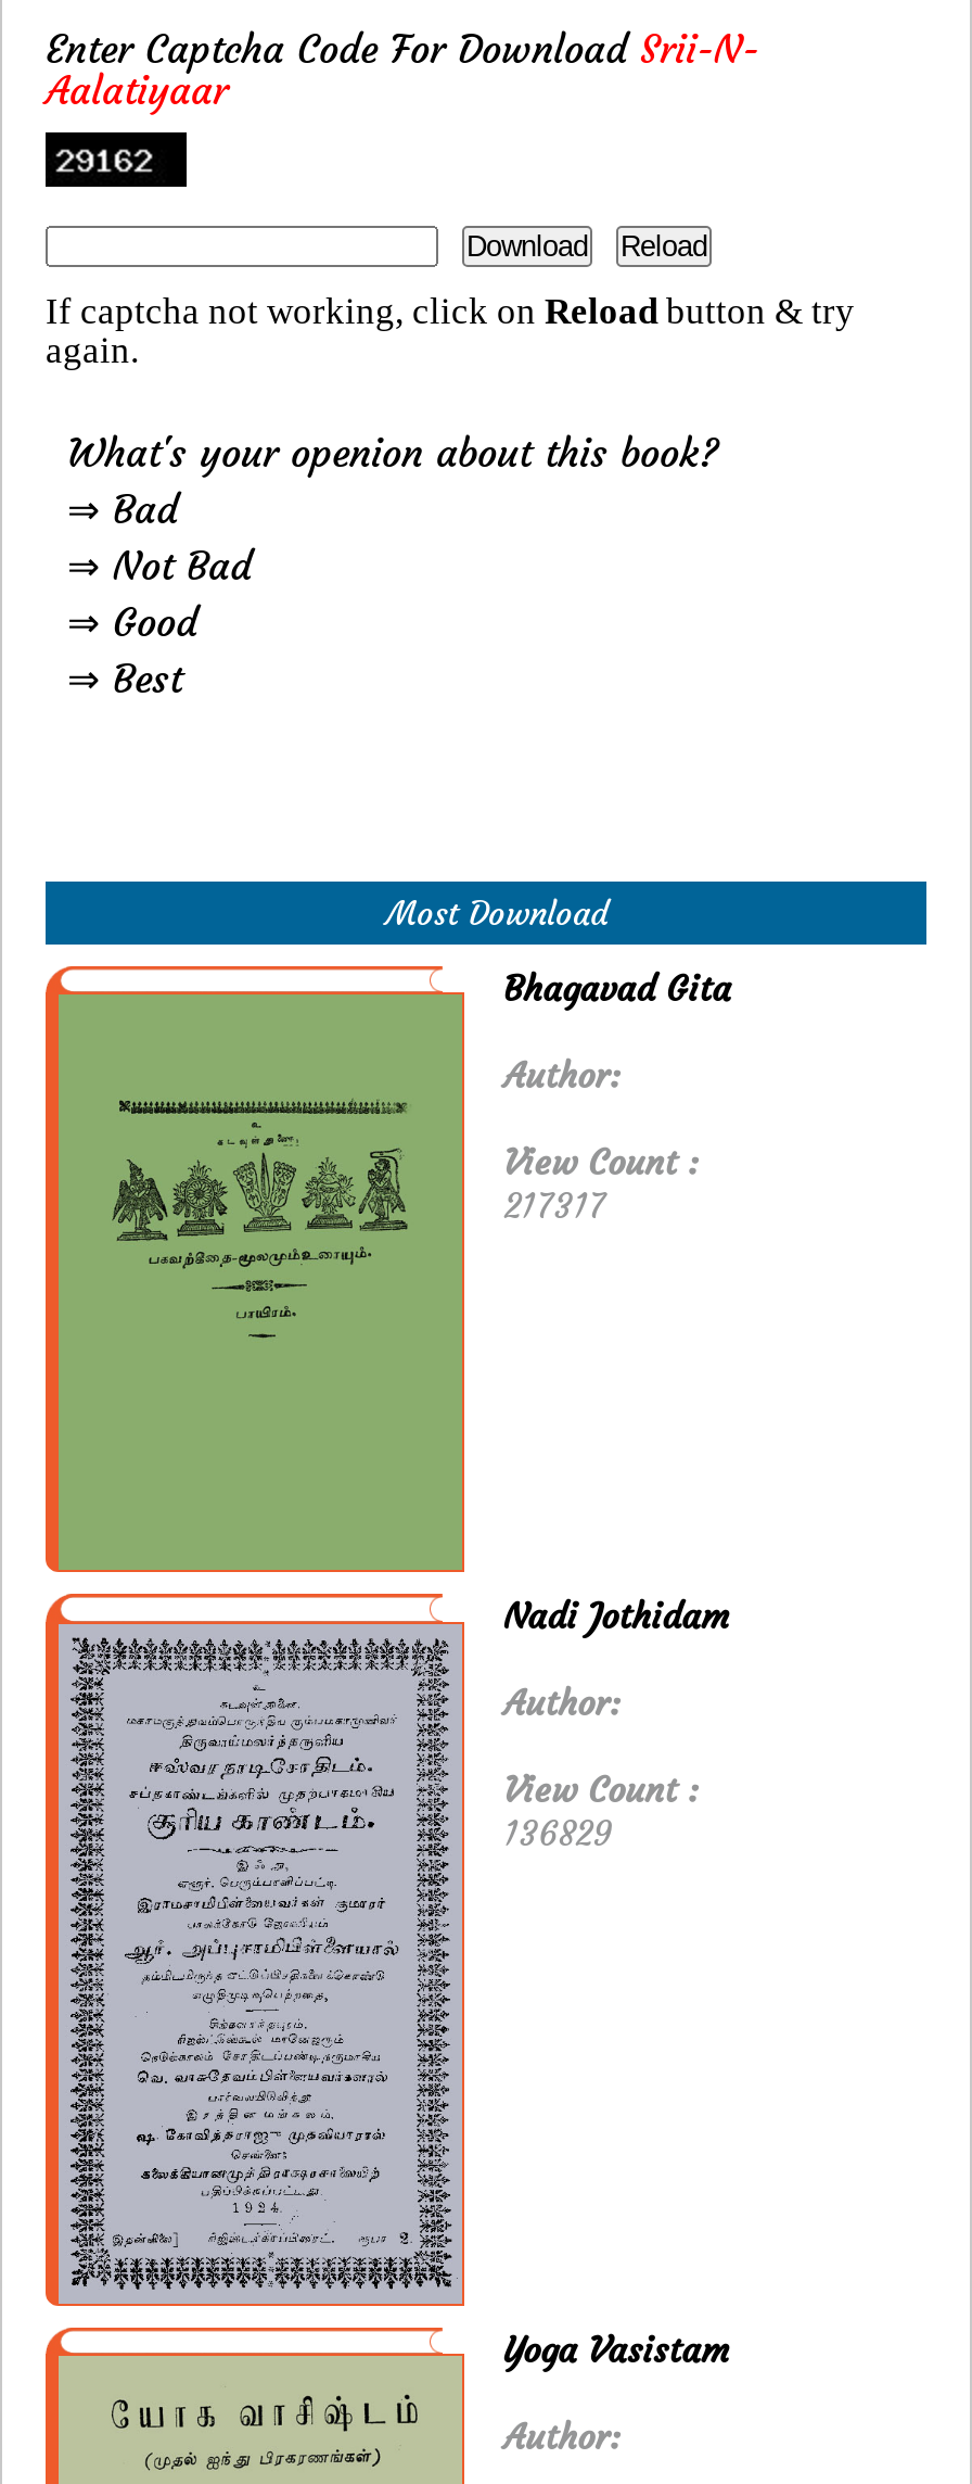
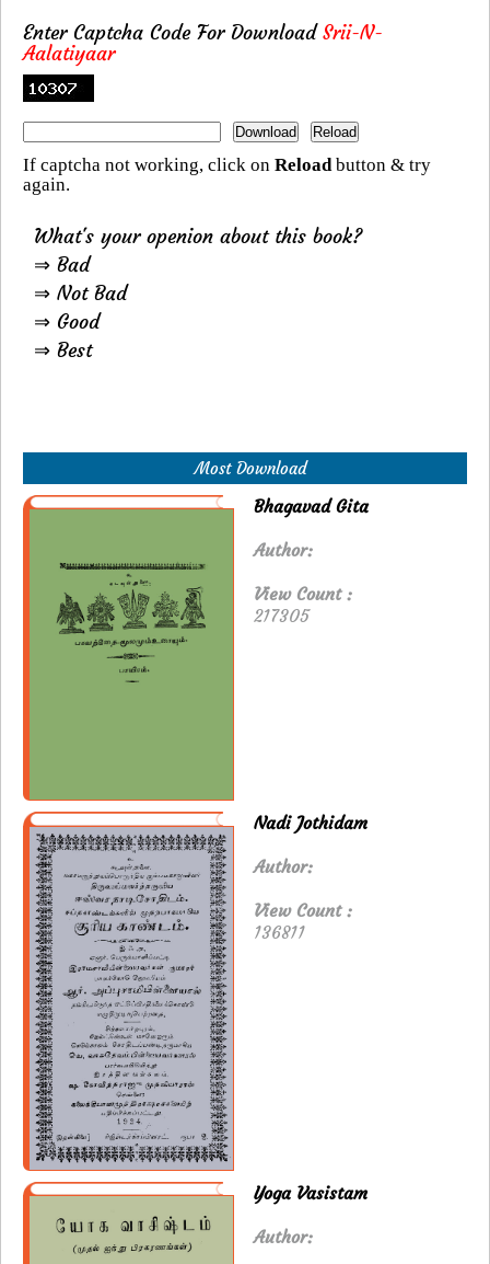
[504,1182,606,1226] 217317 -> [254,604,310,626] 217305
[504,1812,612,1855] 136829 -> [254,921,305,943] 136811

